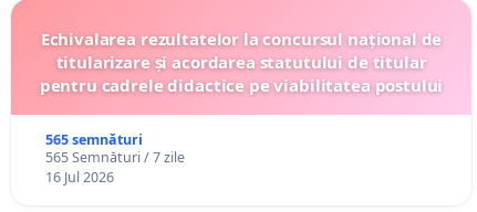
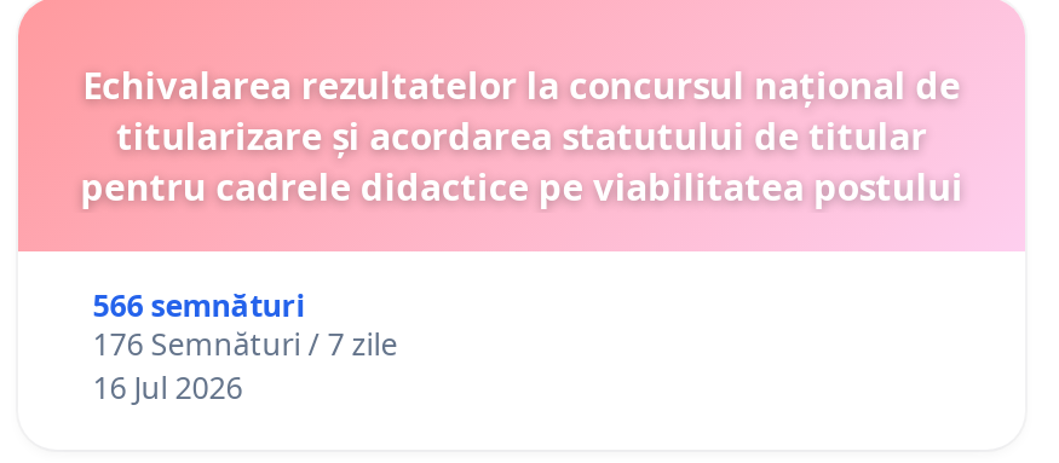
[45,130,143,149] 565 semnături -> [93,285,306,326] 566 semnături
[45,148,185,167] 565 Semnături / 7 zile -> [93,324,398,365] 176 Semnături / 7 zile

